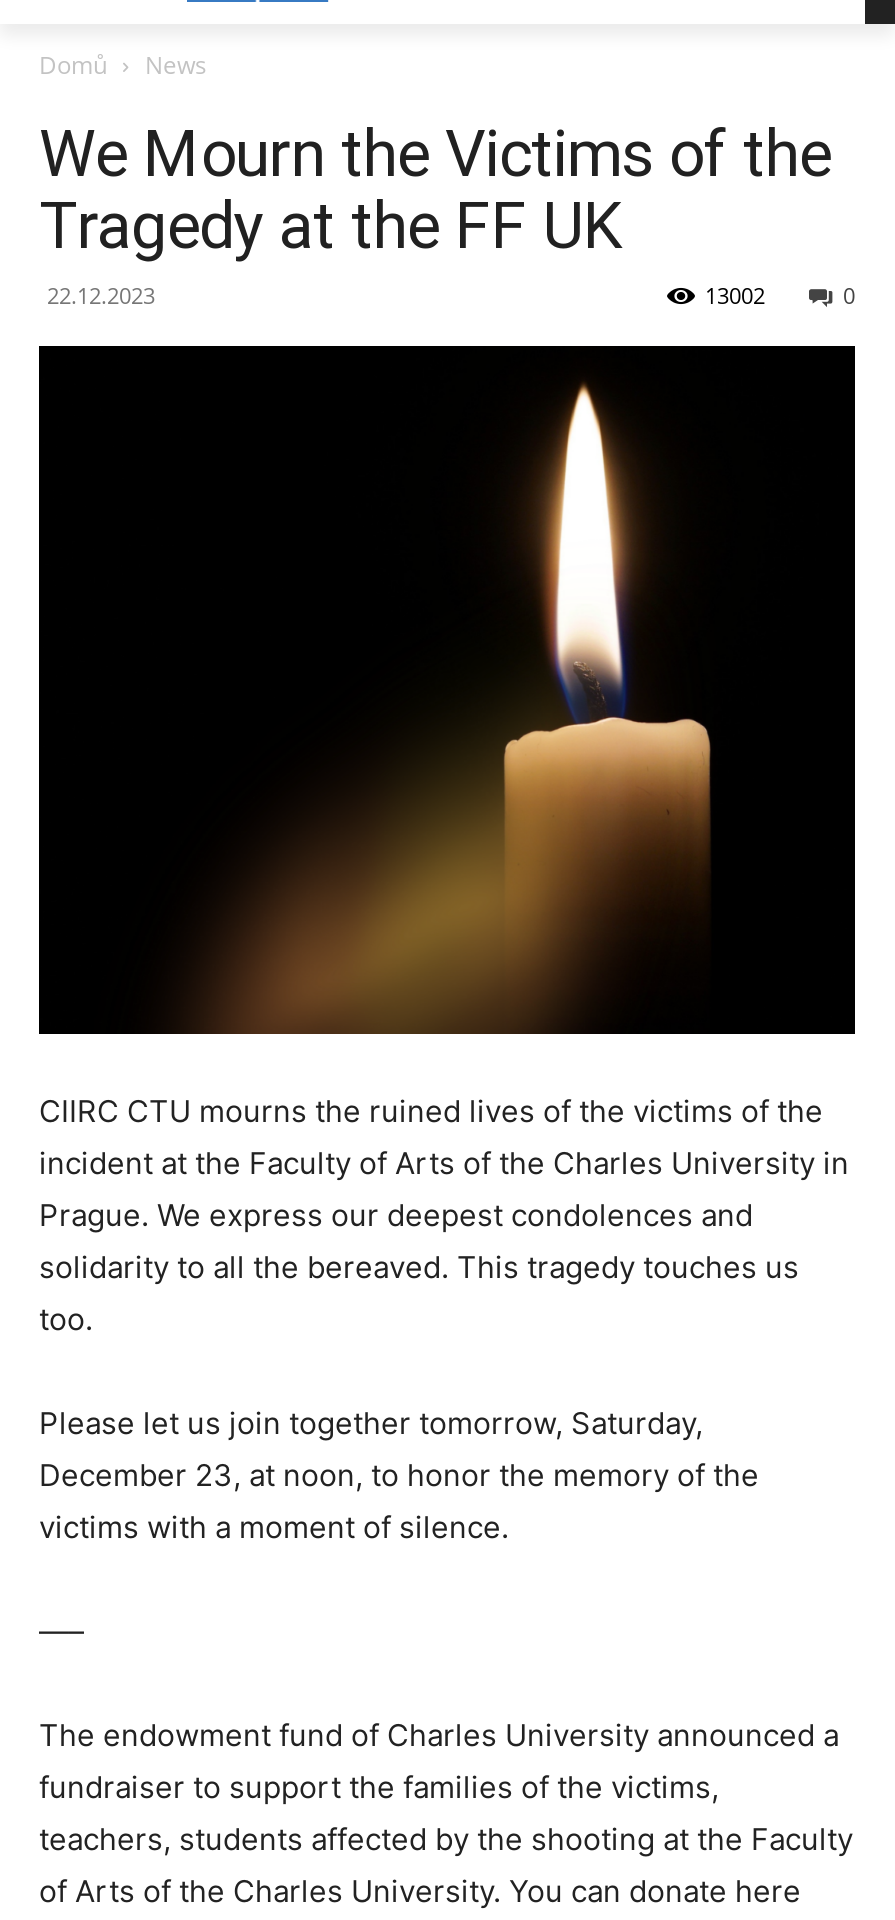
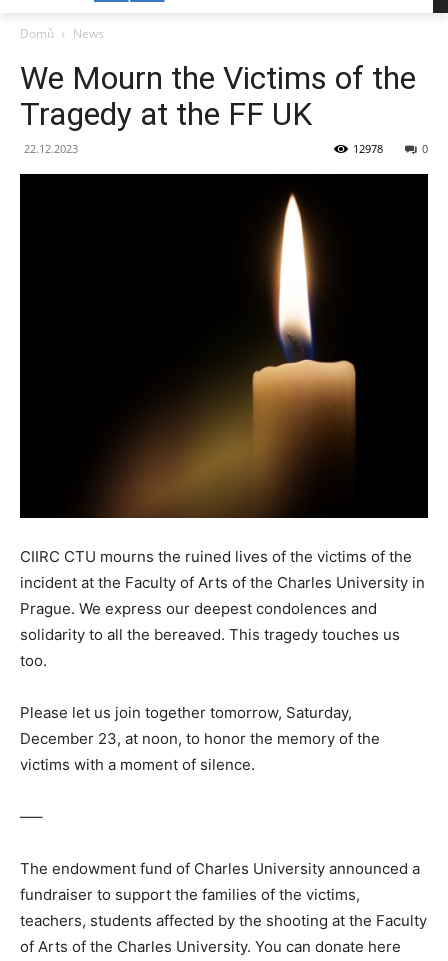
[705,280,765,310] 13002 -> [353,141,383,156] 12978

